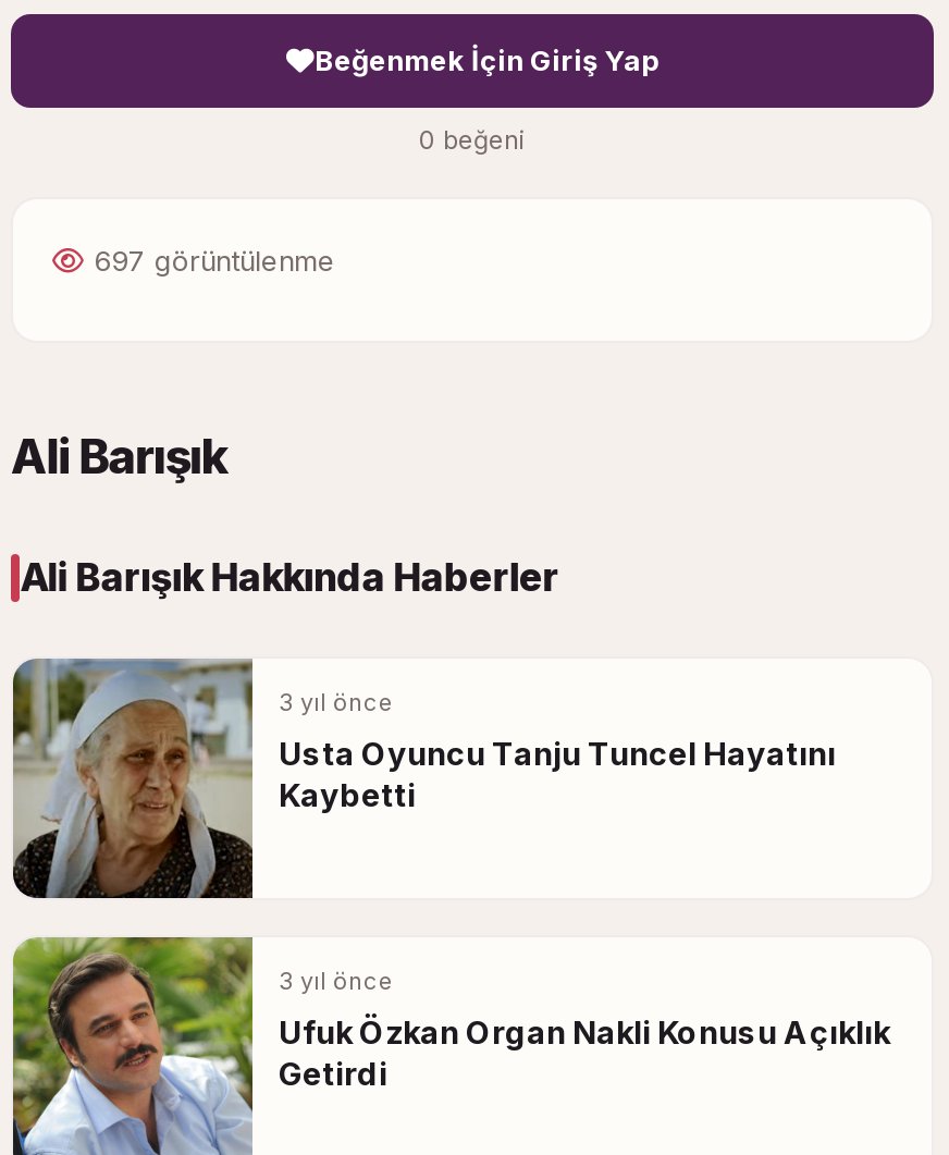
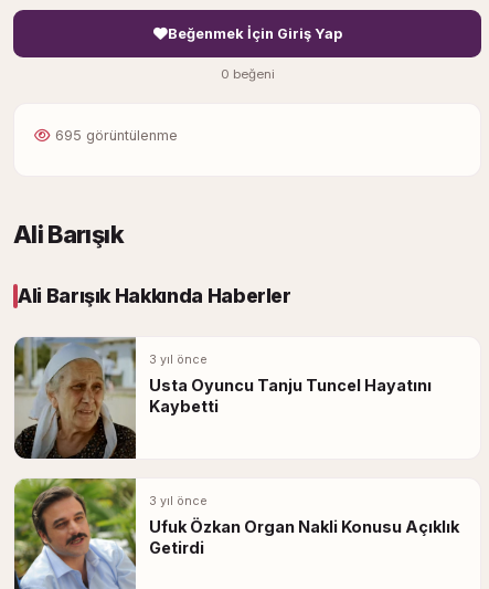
[94,245,335,278] 697 görüntülenme -> [55,127,178,144] 695 görüntülenme

